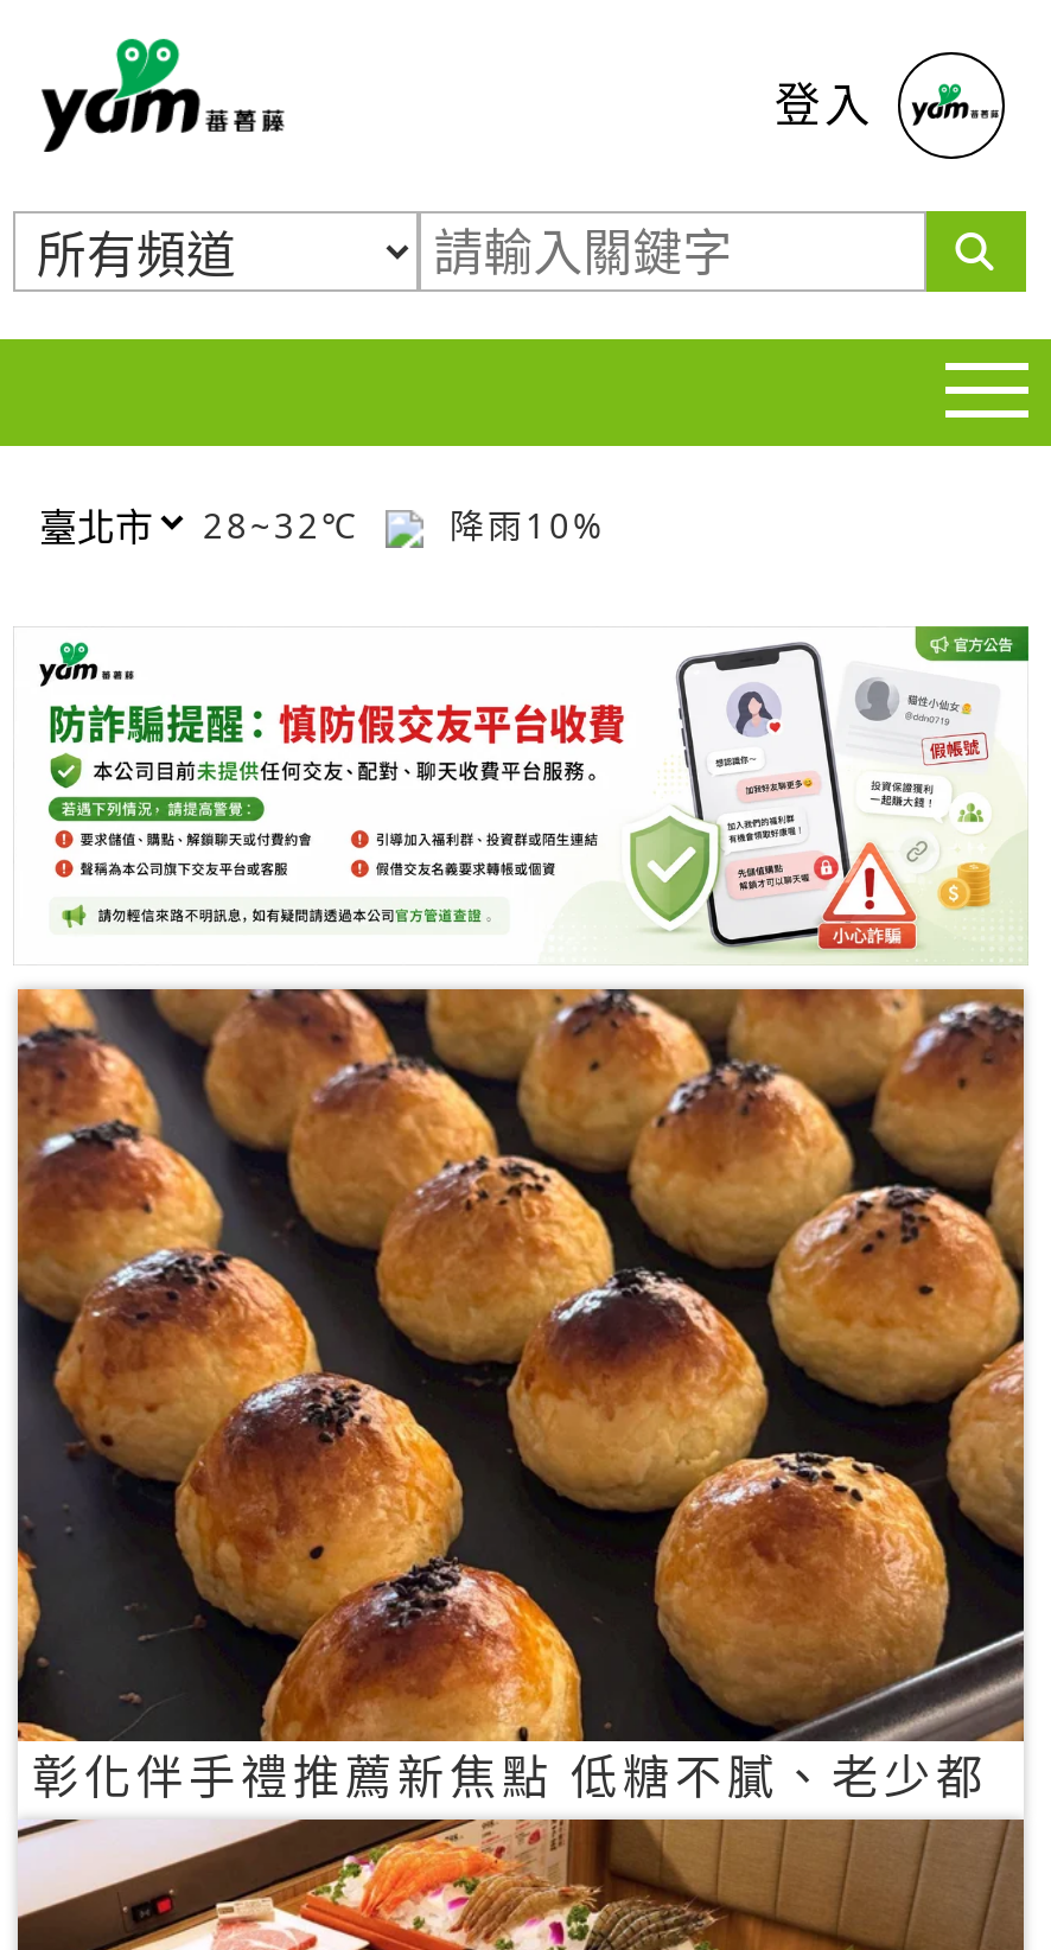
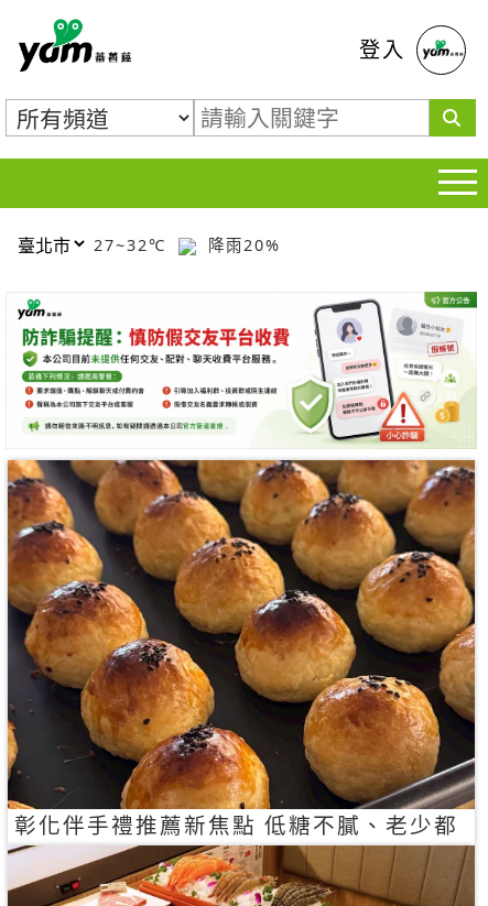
[203,502,374,547] 28~32℃ -> [94,234,173,255] 27~32℃
[435,502,606,547] 降雨10% -> [202,234,281,255] 降雨20%

